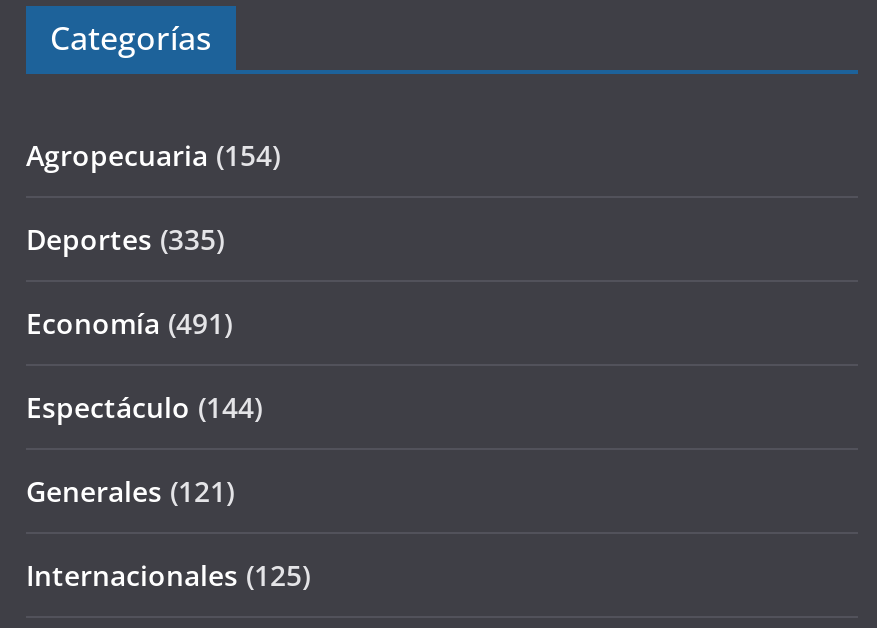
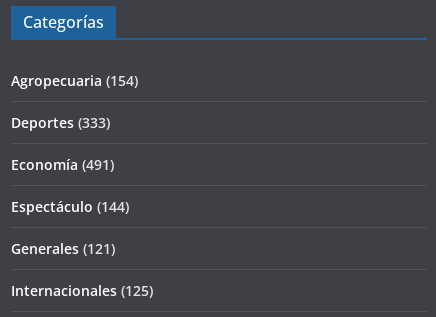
[26,220,224,258] Deportes (335) -> [11,113,110,132] Deportes (333)

